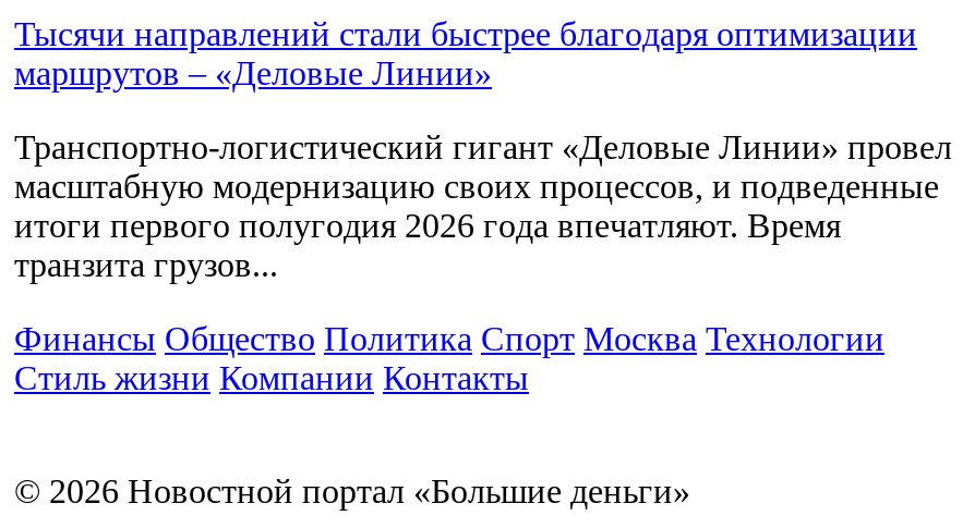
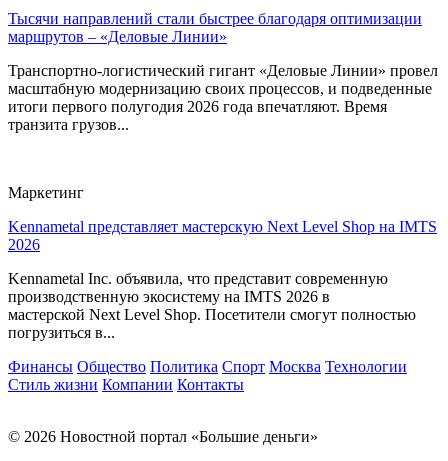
none -> [8,184,437,341] Маркетинг | Kennametal представляет мастерскую Next Level Shop на IMTS | 2026 | Kennametal Inc. объявила, что представит современную | производственную экосистему на IMTS 2026 в | мастерской Next Level Shop. Посетители смогут полностью | погрузиться в...

